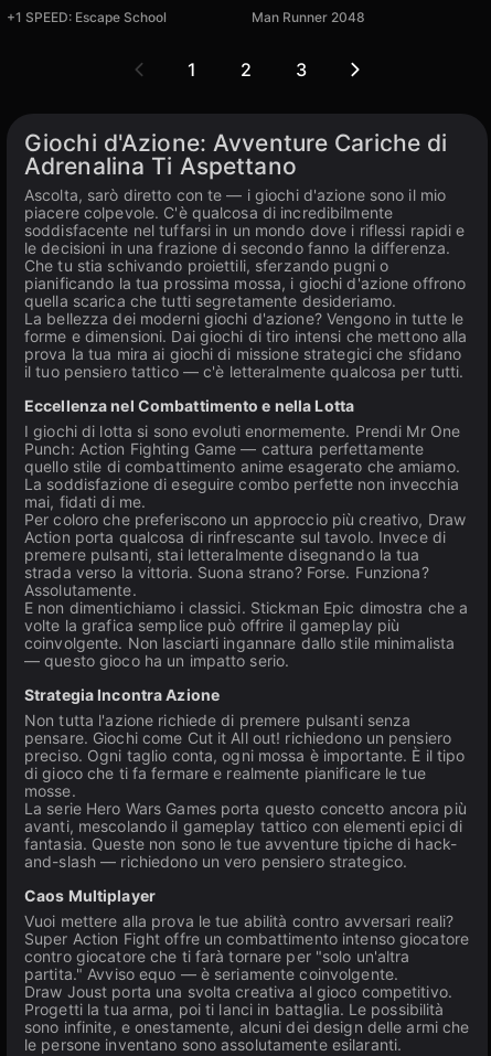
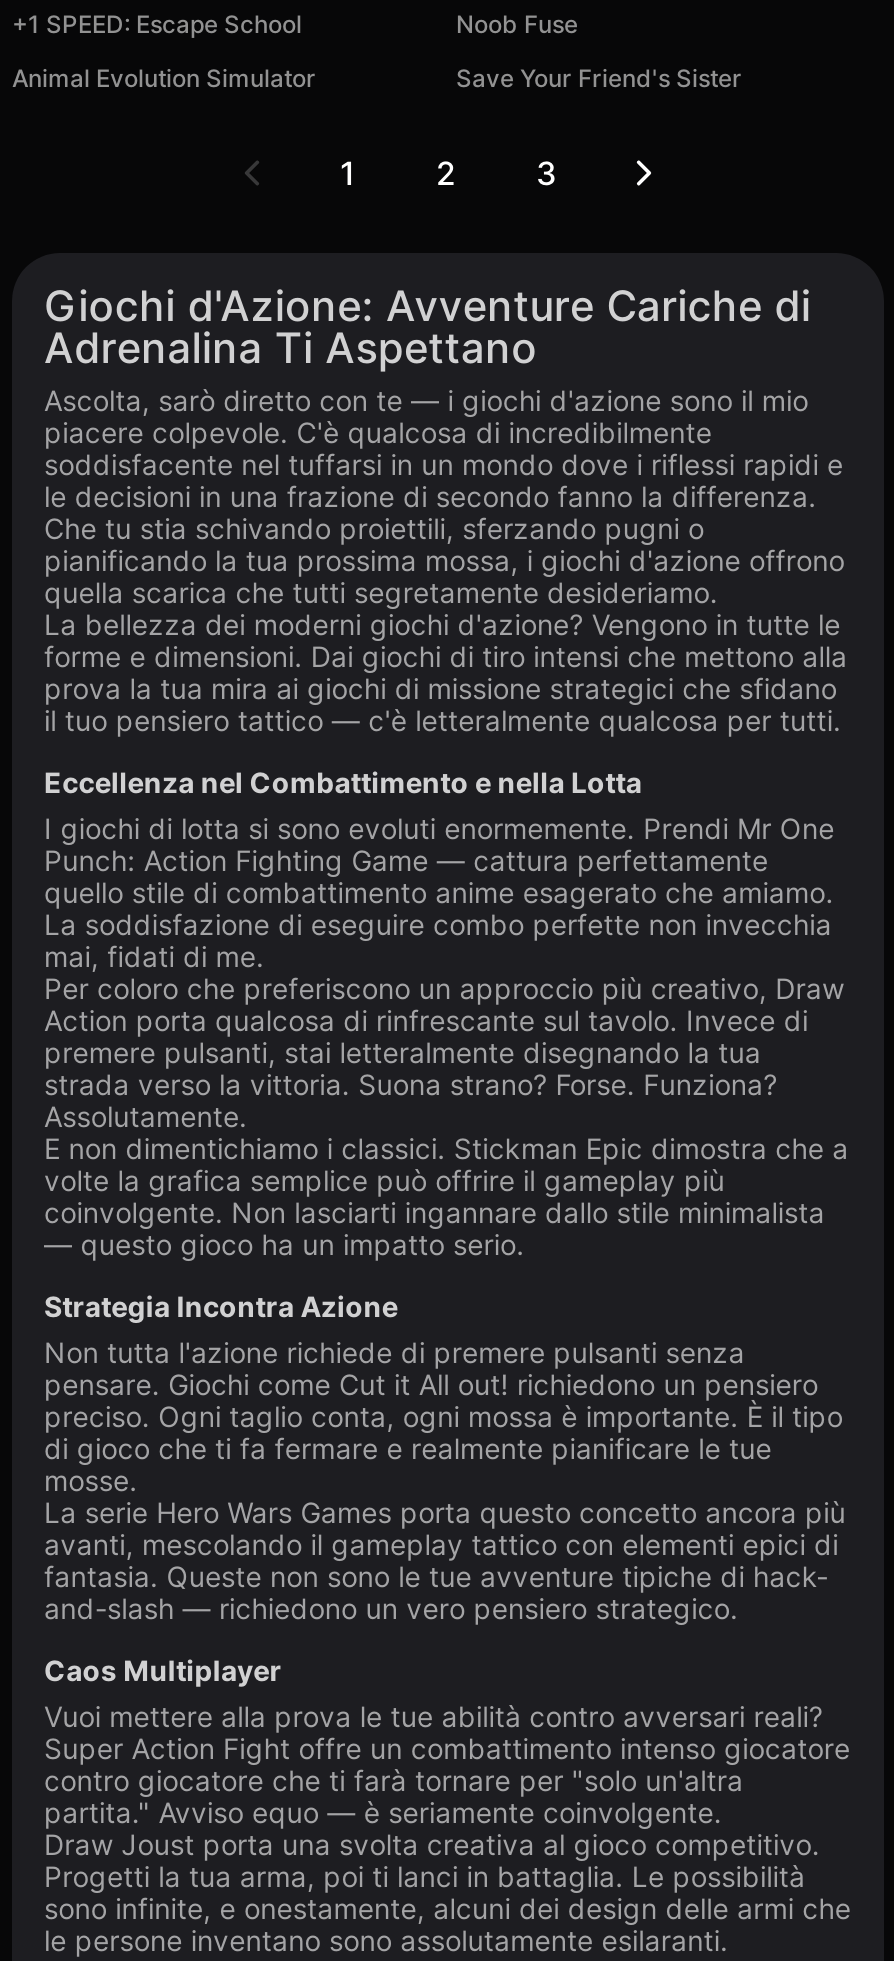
[252,9,365,25] Man Runner 2048 -> [12,9,742,93] Noob Fuse | Animal Evolution Simulator | Save Your Friend's Sister

